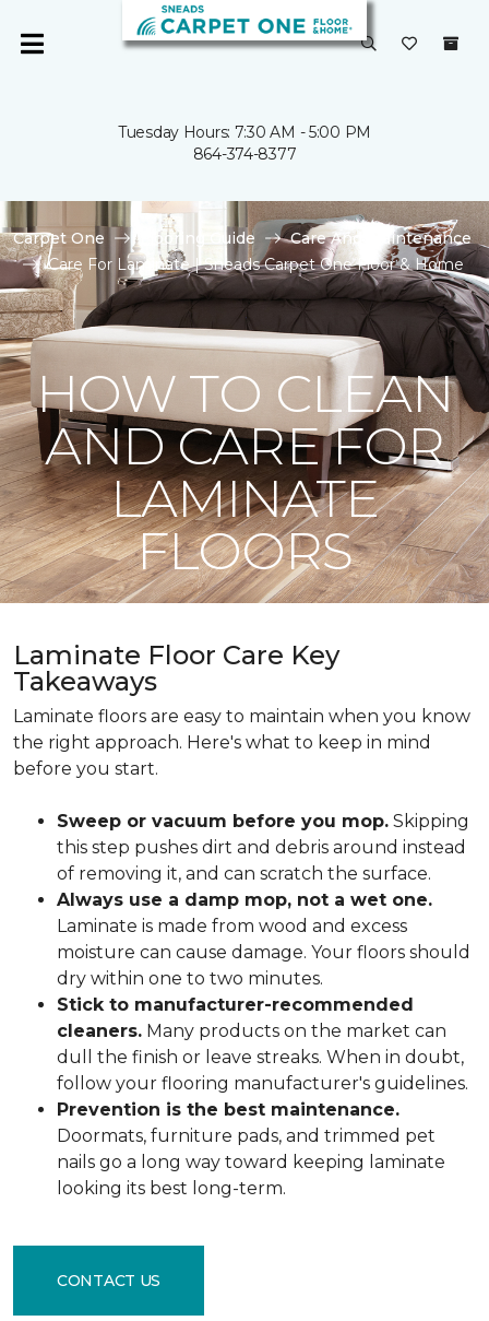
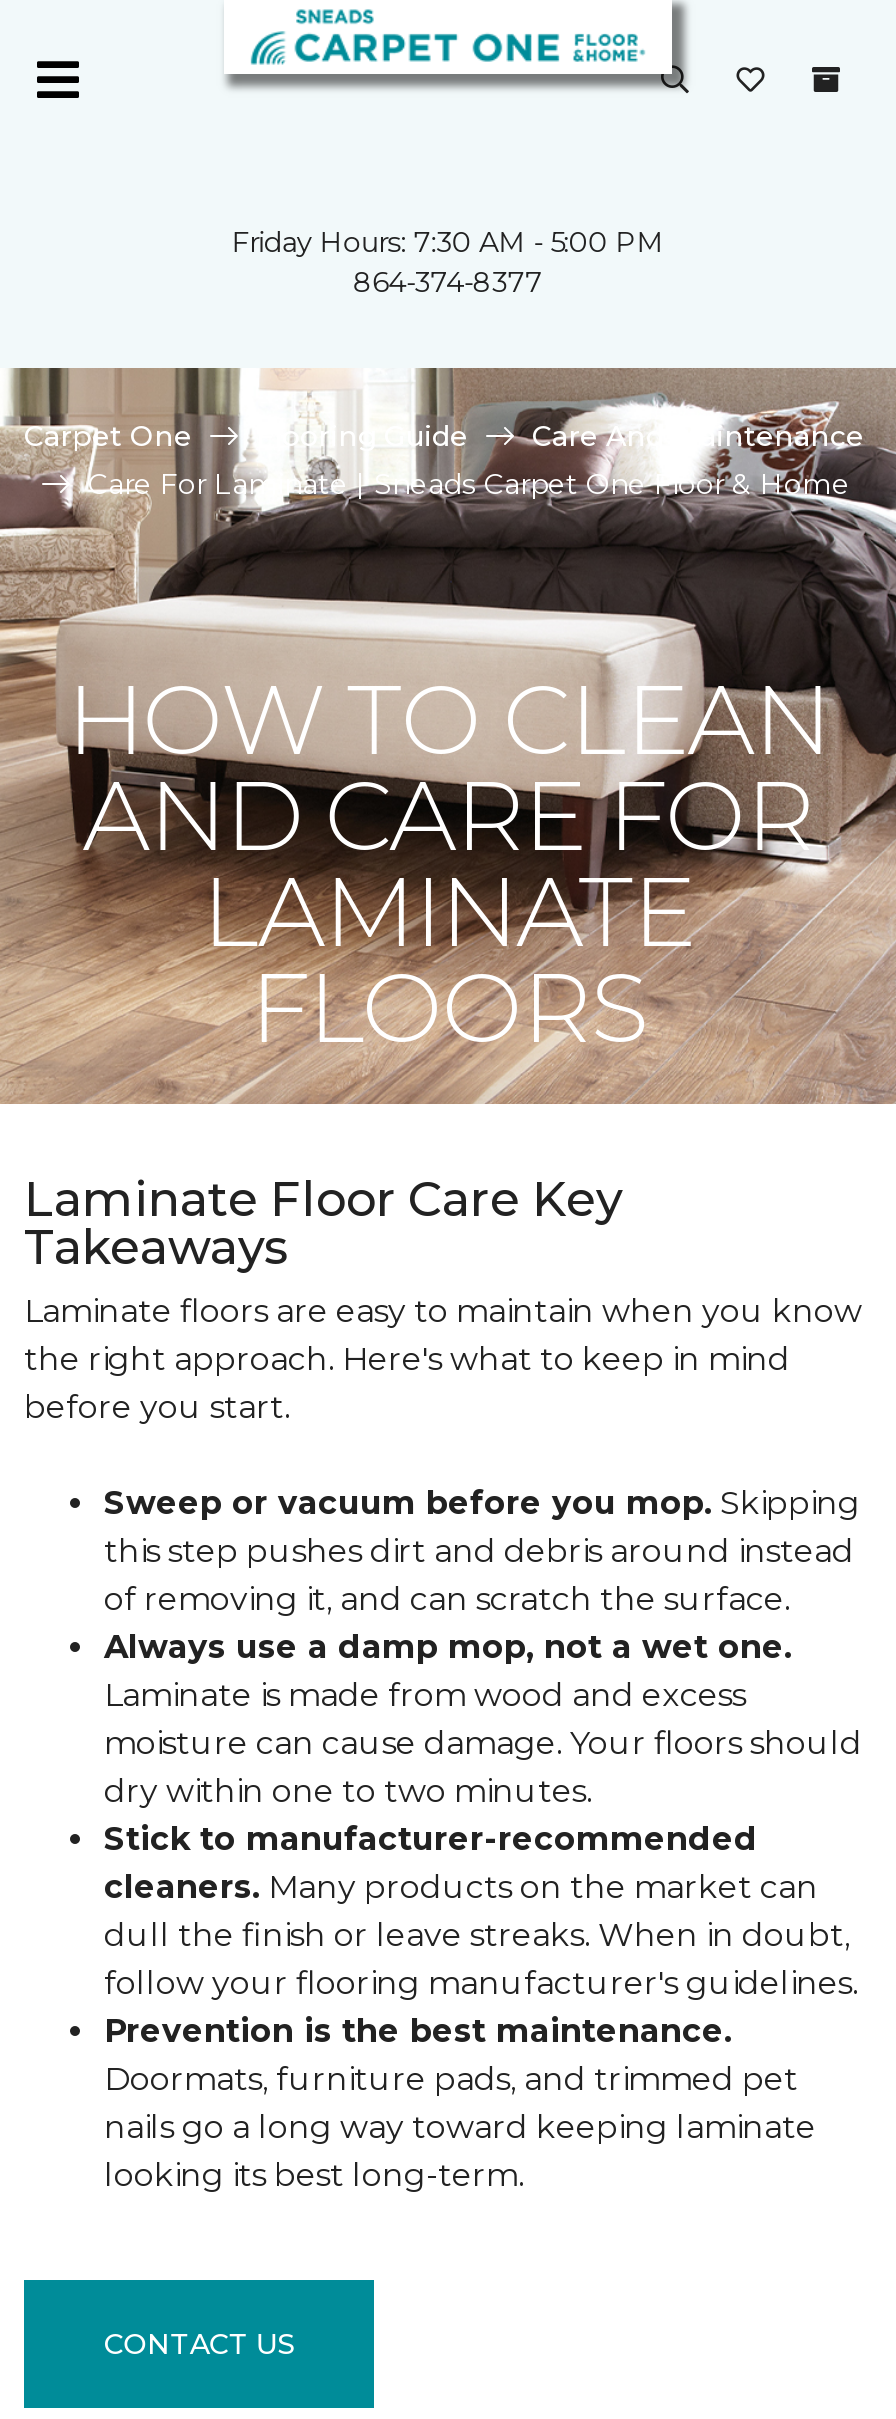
[118,122,371,142] Tuesday Hours: 7:30 AM - 5:00 PM -> [232,224,664,260] Friday Hours: 7:30 AM - 5:00 PM

